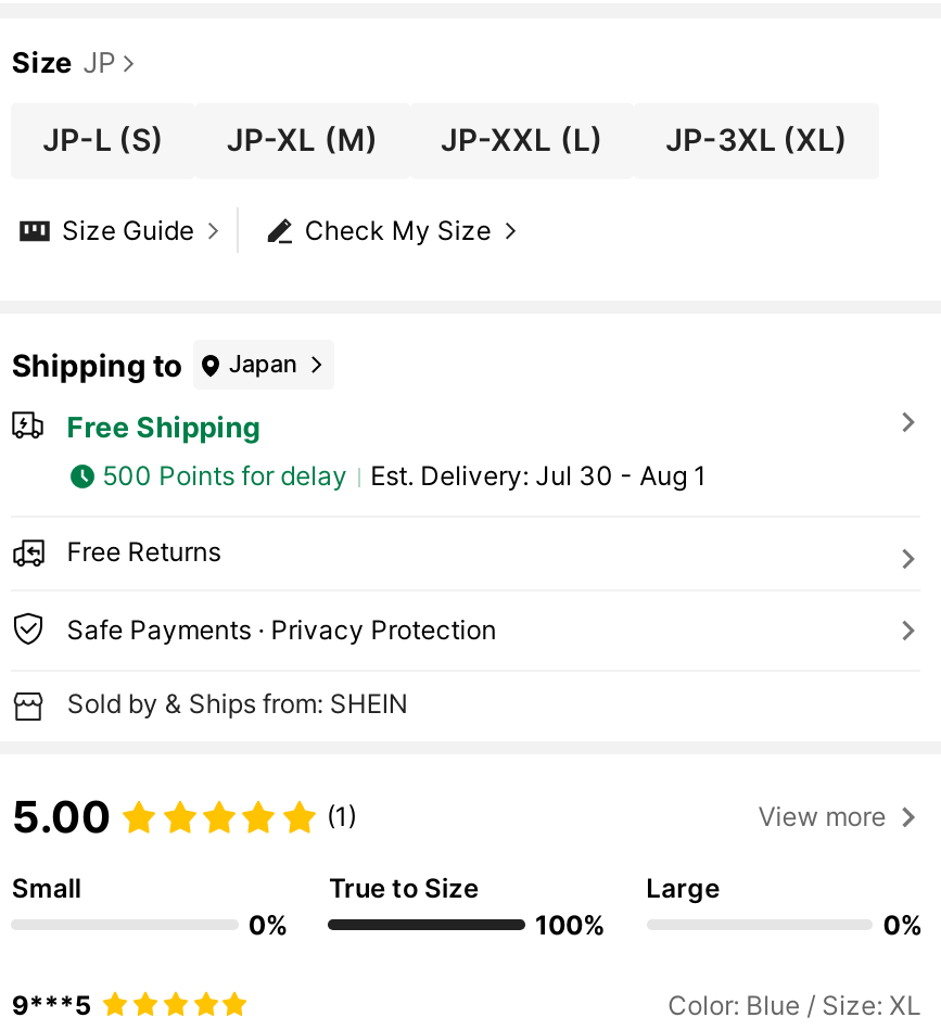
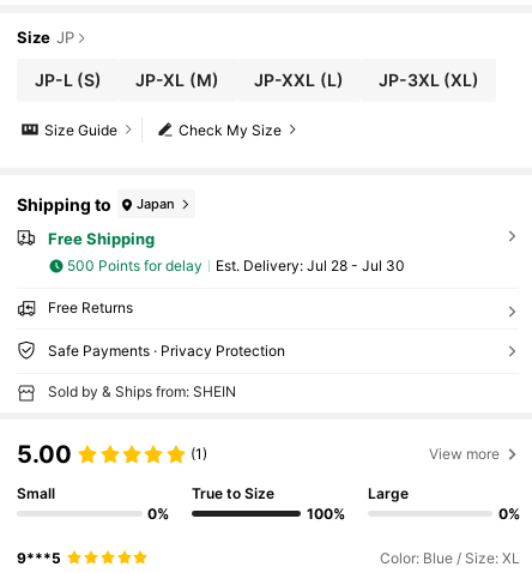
[370,459,707,492] Est. Delivery: Jul 30 - Aug 1 -> [215,257,405,275] Est. Delivery: Jul 28 - Jul 30

